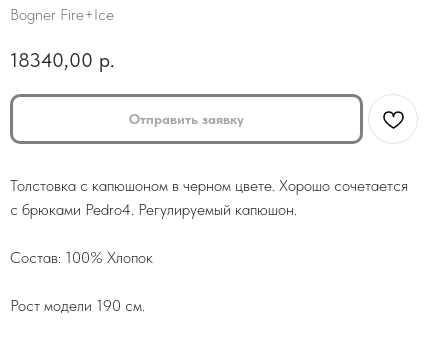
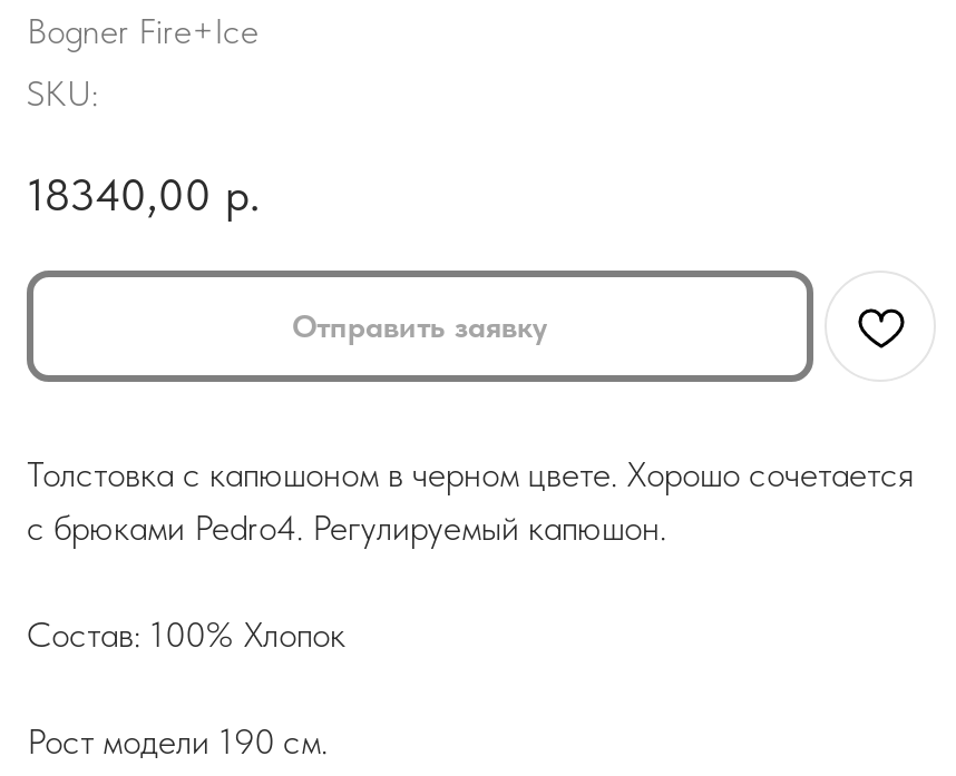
none -> [27,72,98,115] SKU:

